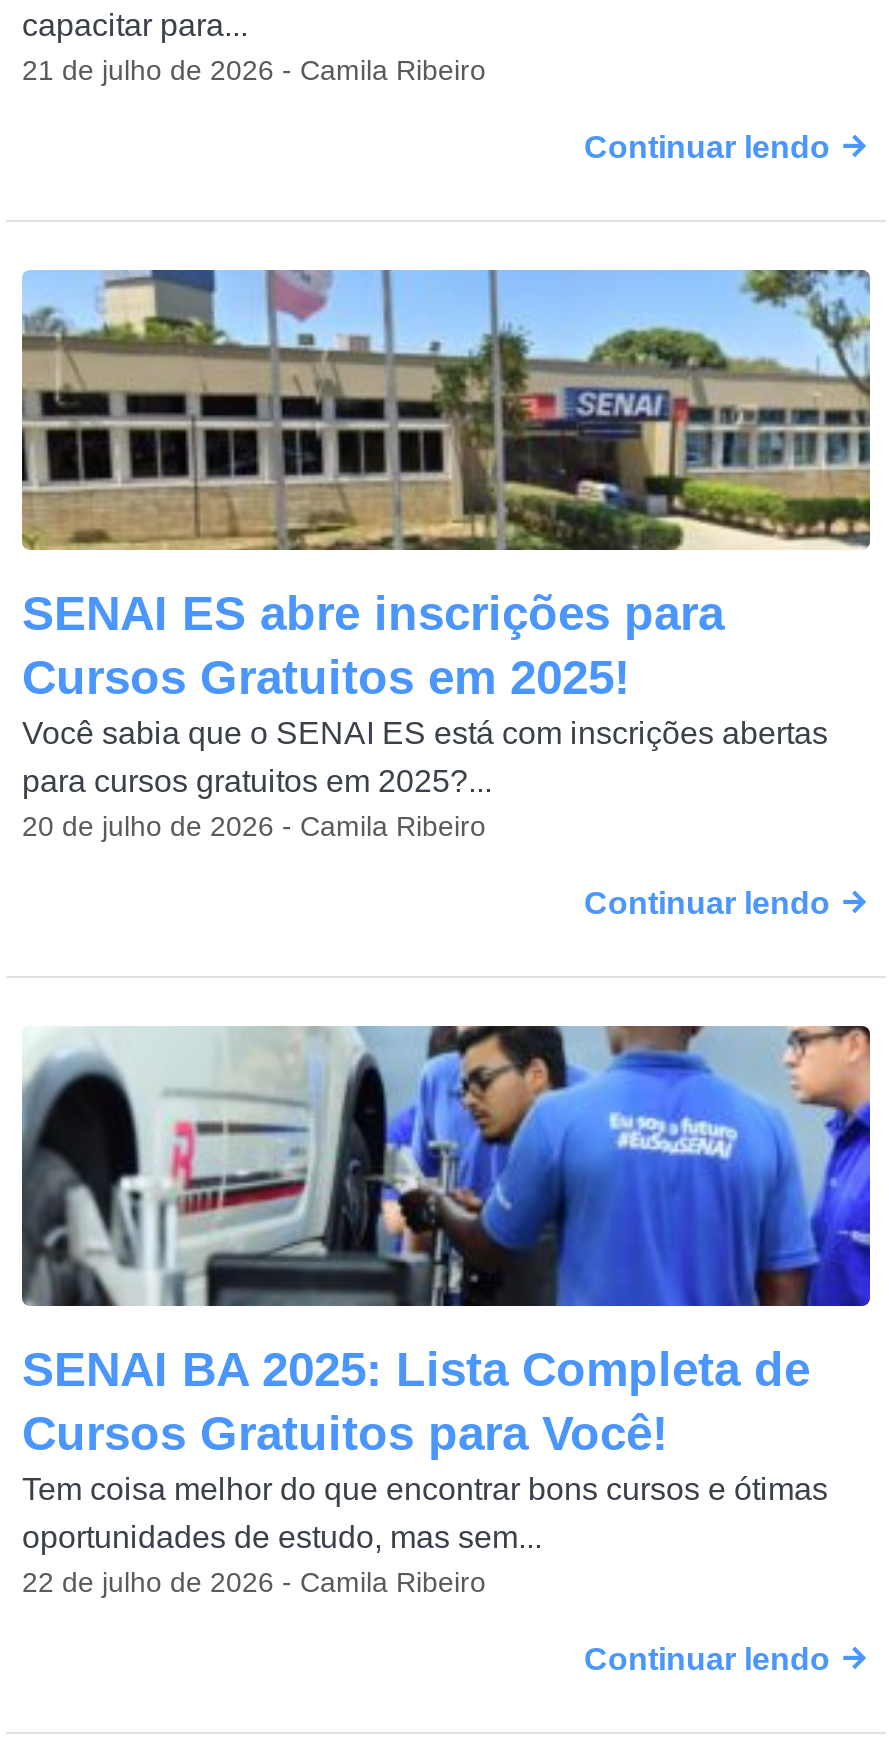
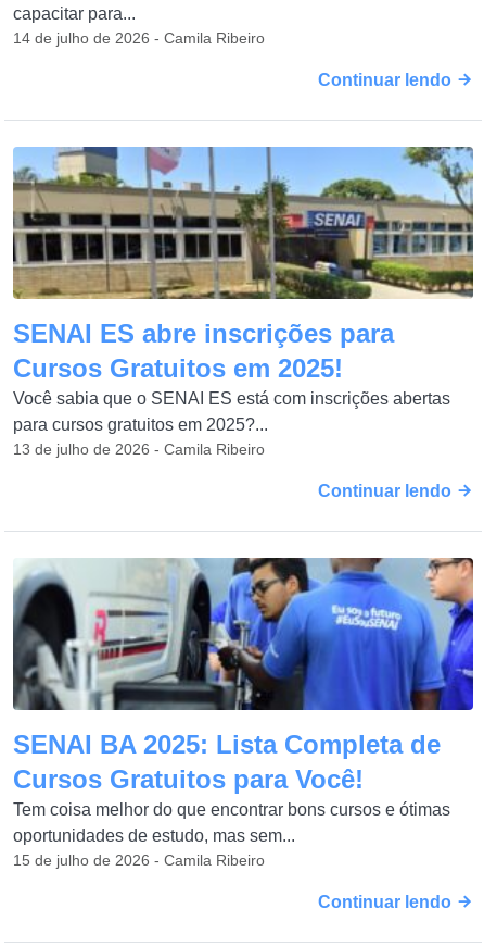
[22,54,486,86] 21 de julho de 2026 - Camila Ribeiro -> [13,29,265,47] 14 de julho de 2026 - Camila Ribeiro
[22,810,486,842] 20 de julho de 2026 - Camila Ribeiro -> [13,440,265,458] 13 de julho de 2026 - Camila Ribeiro
[22,1566,486,1598] 22 de julho de 2026 - Camila Ribeiro -> [13,851,265,869] 15 de julho de 2026 - Camila Ribeiro

